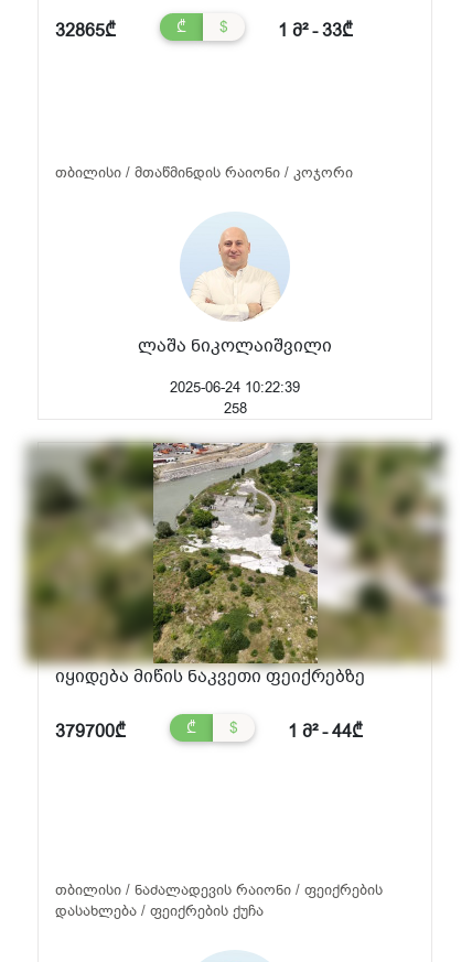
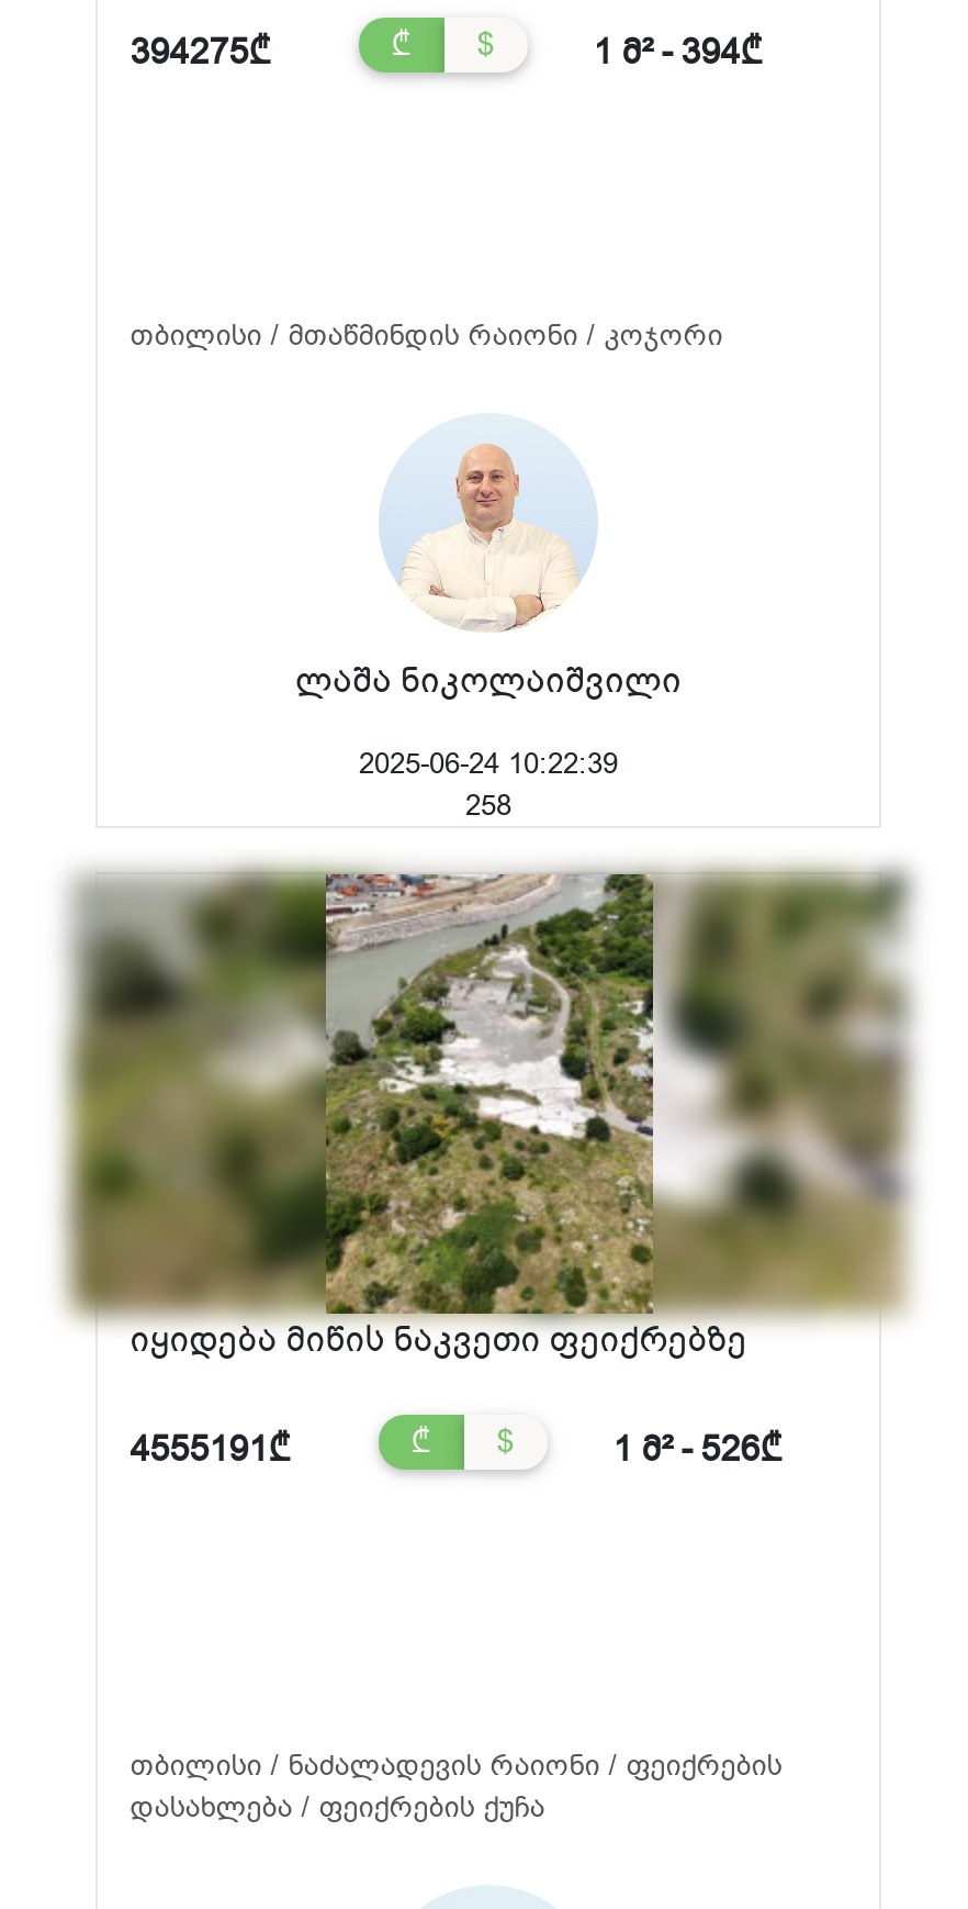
[55,19,116,43] 32865₾ -> [130,28,271,76] 394275₾
[278,19,353,43] 1 მ² - 33₾ -> [593,28,762,76] 1 მ² - 394₾
[55,719,125,744] 379700₾ -> [130,1425,290,1474] 4555191₾
[288,719,363,744] 1 მ² - 44₾ -> [613,1425,782,1474] 1 მ² - 526₾

